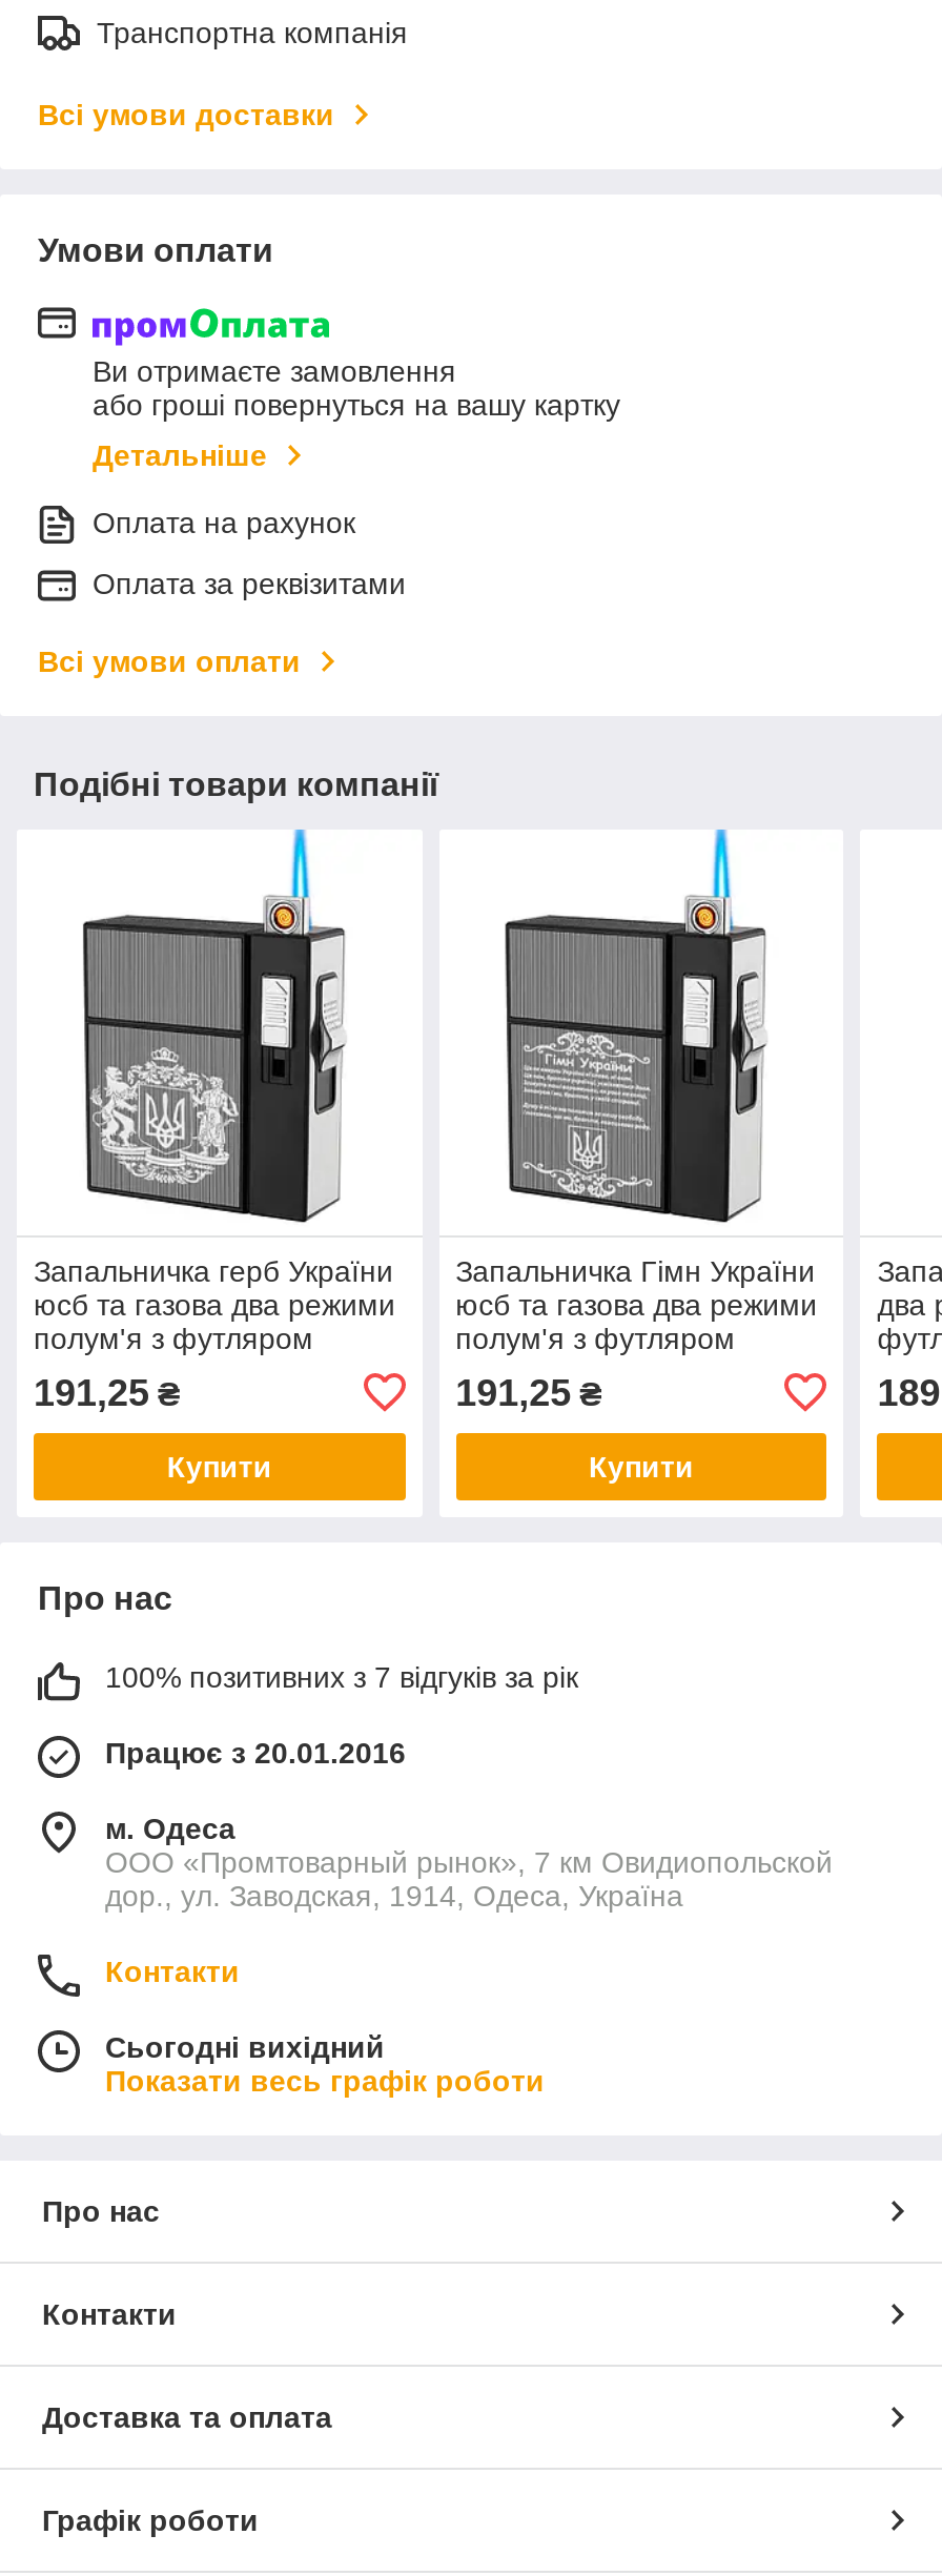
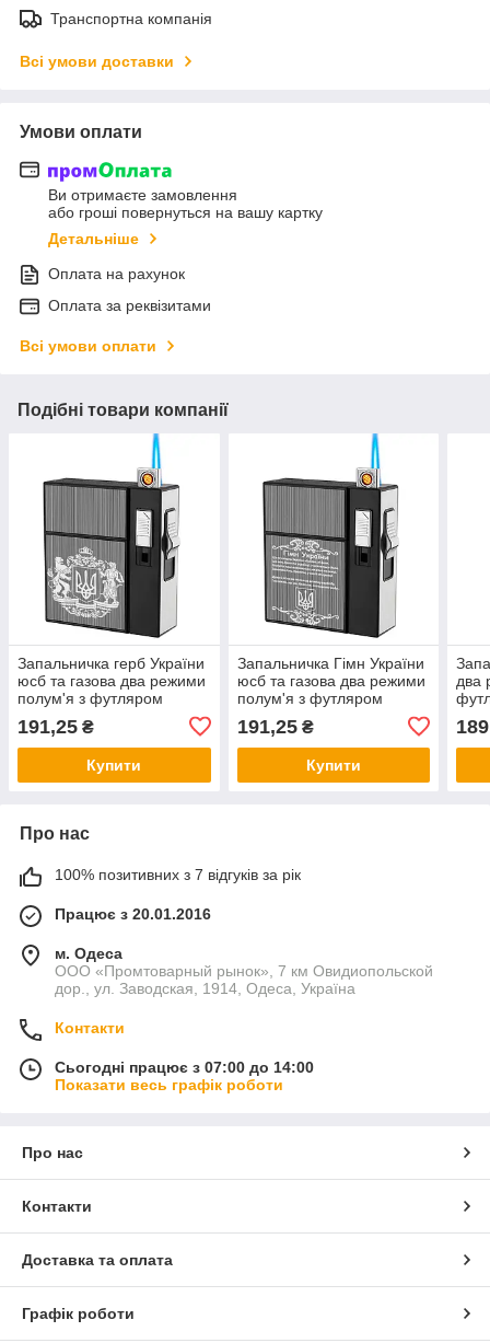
[105,2030,385,2064] Сьогодні вихідний -> [55,1058,314,1076] Сьогодні працює з 07:00 до 14:00

